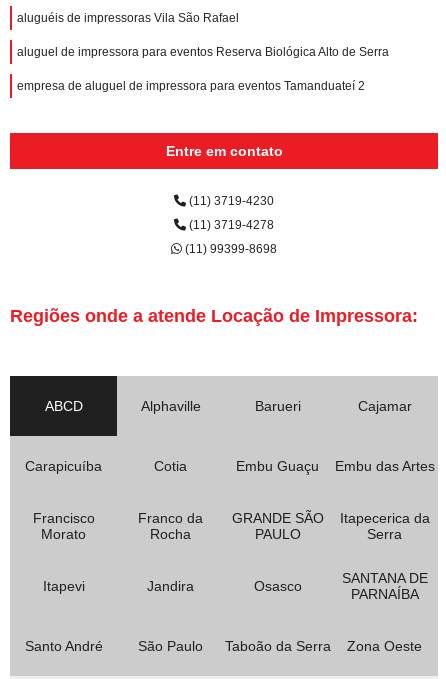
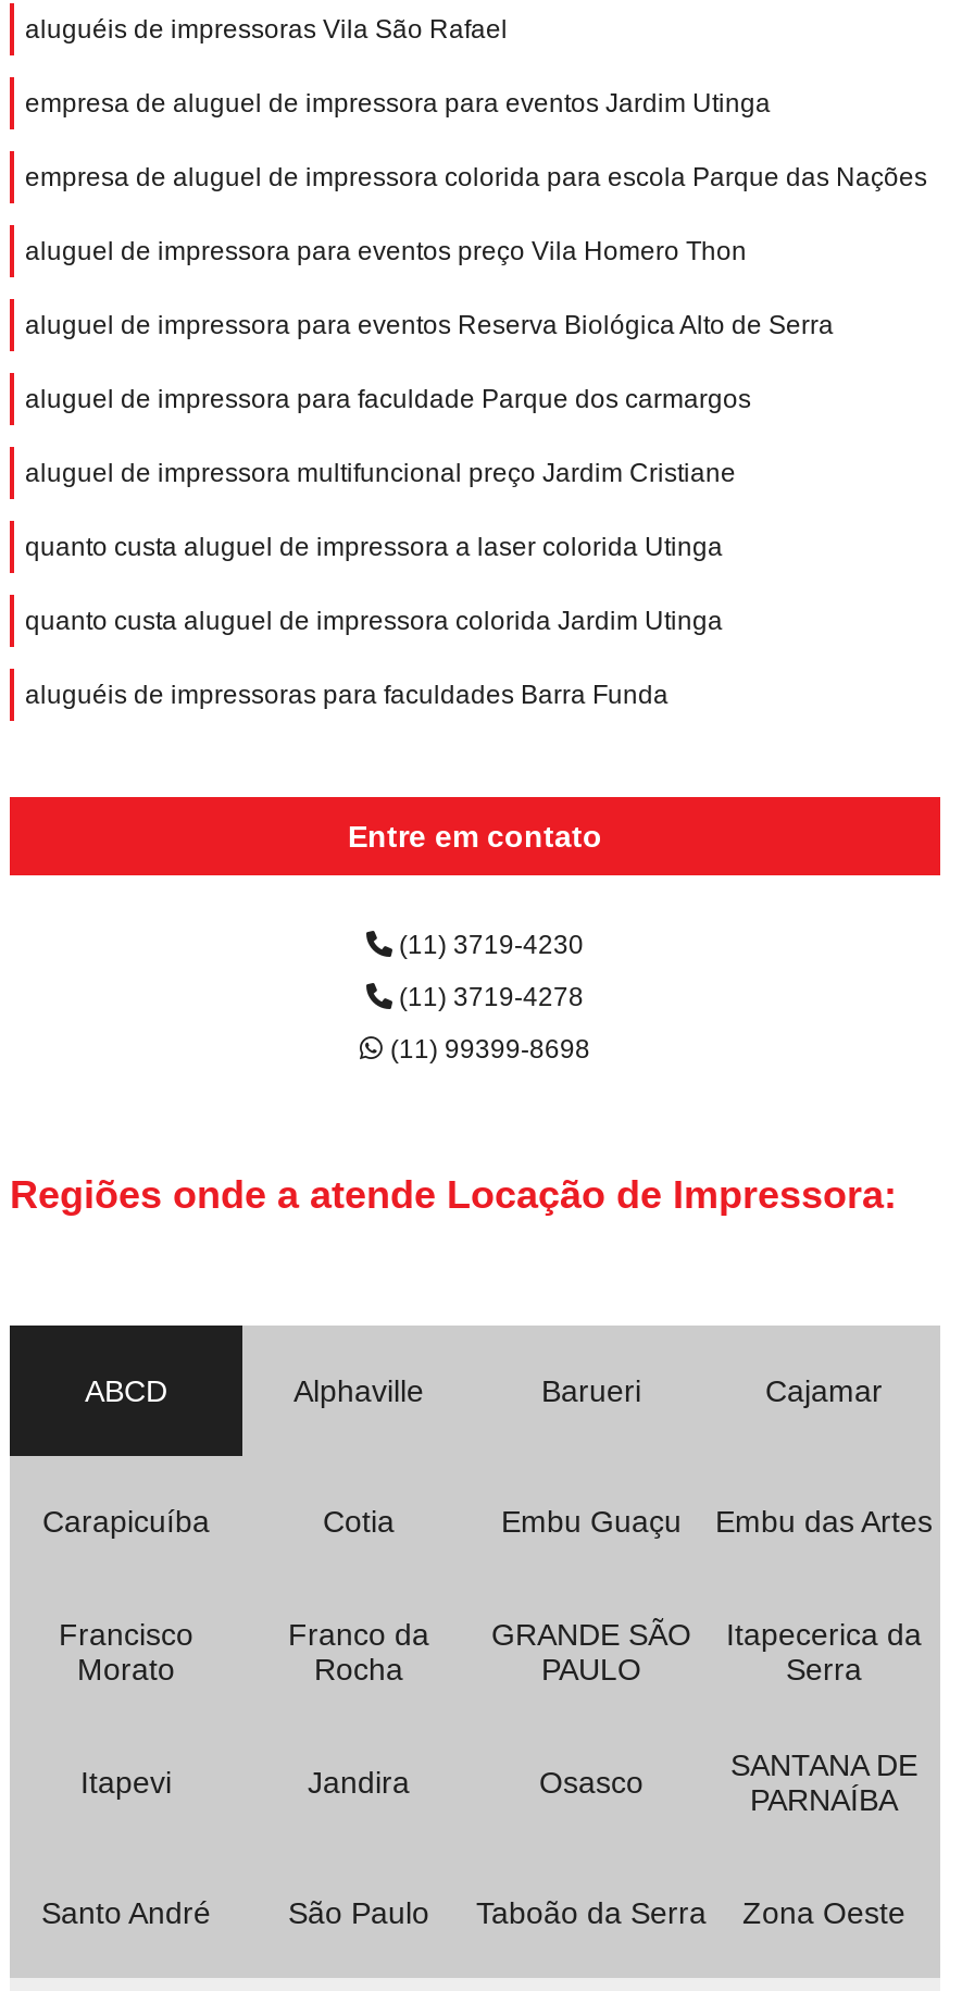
none -> [25,88,927,266] empresa de aluguel de impressora para eventos Jardim Utinga | empresa de aluguel de impressora colorida para escola Parque das Nações | aluguel de impressora para eventos preço Vila Homero Thon
[17,79,365,93] empresa de aluguel de impressora para eventos Tamanduateí 2 -> [25,384,751,710] aluguel de impressora para faculdade Parque dos carmargos | aluguel de impressora multifuncional preço Jardim Cristiane | quanto custa aluguel de impressora a laser colorida Utinga | quanto custa aluguel de impressora colorida Jardim Utinga | aluguéis de impressoras para faculdades Barra Funda

